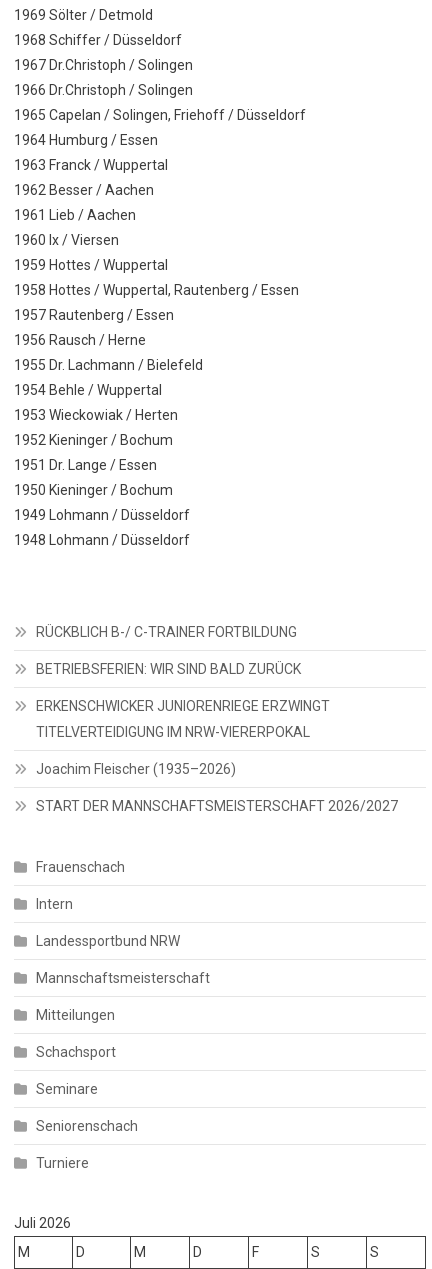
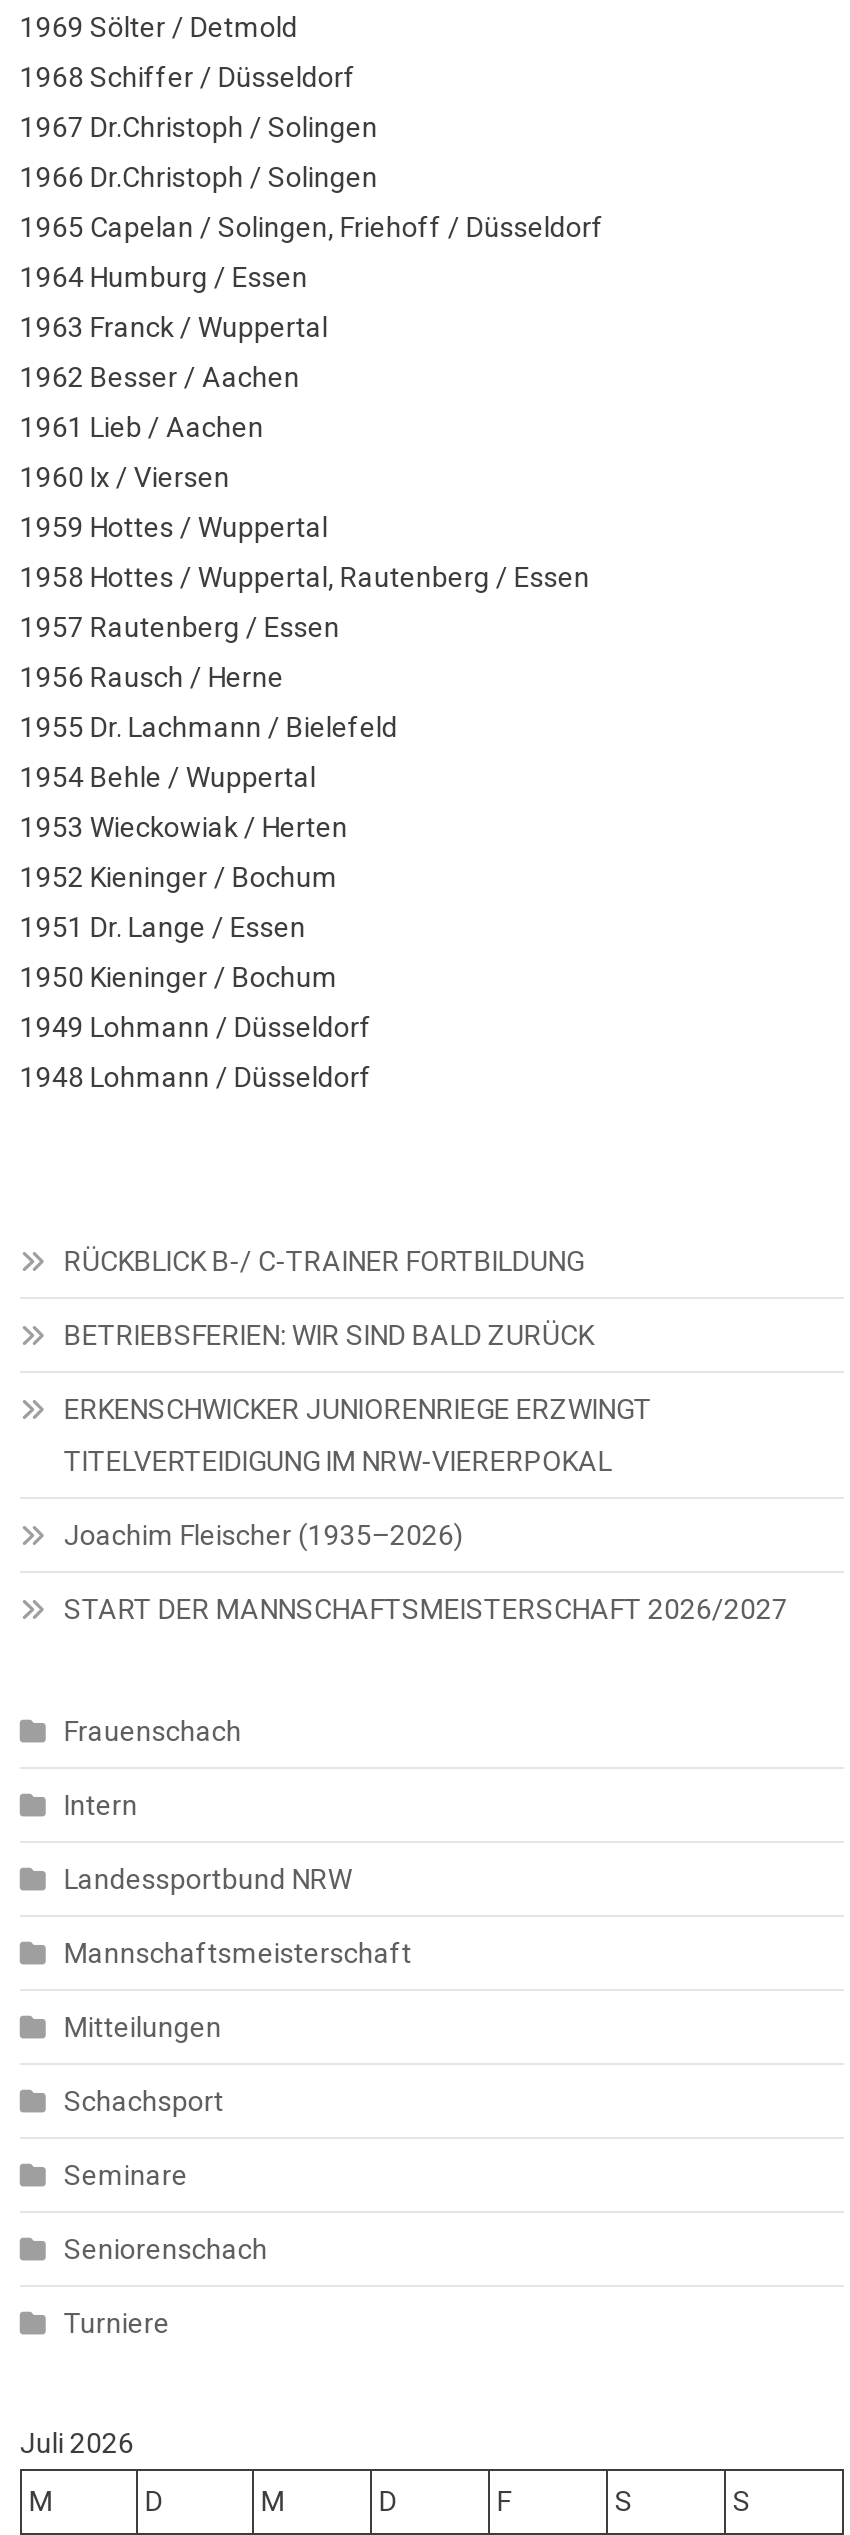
[36,624,297,640] RÜCKBLICH B-/ C-TRAINER FORTBILDUNG -> [64,1245,584,1277] RÜCKBLICK B-/ C-TRAINER FORTBILDUNG

